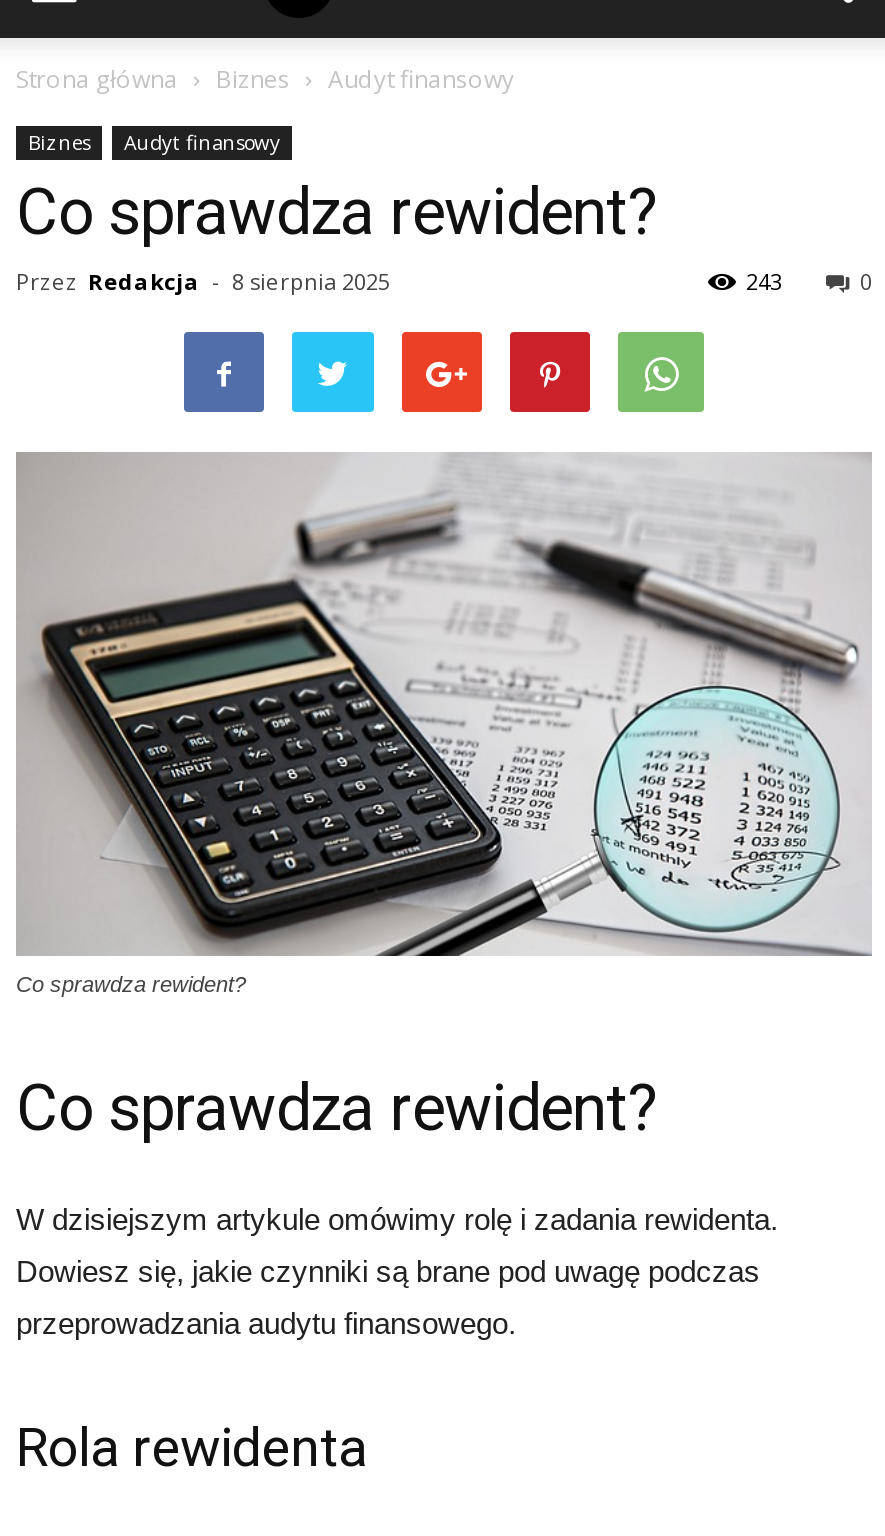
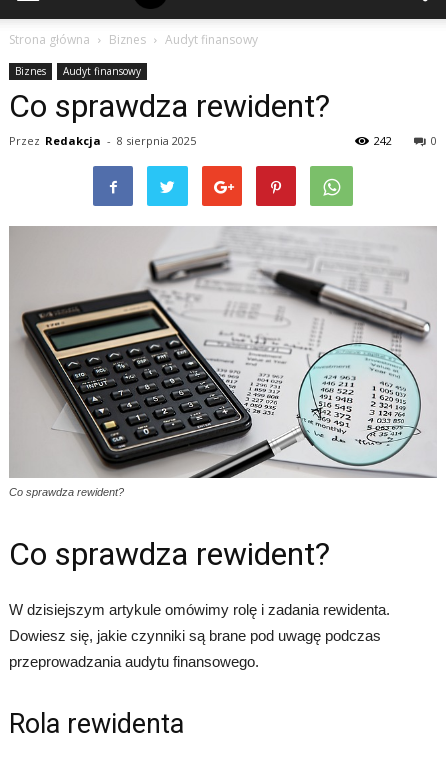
[746,266,782,296] 243 -> [374,133,392,148] 242

